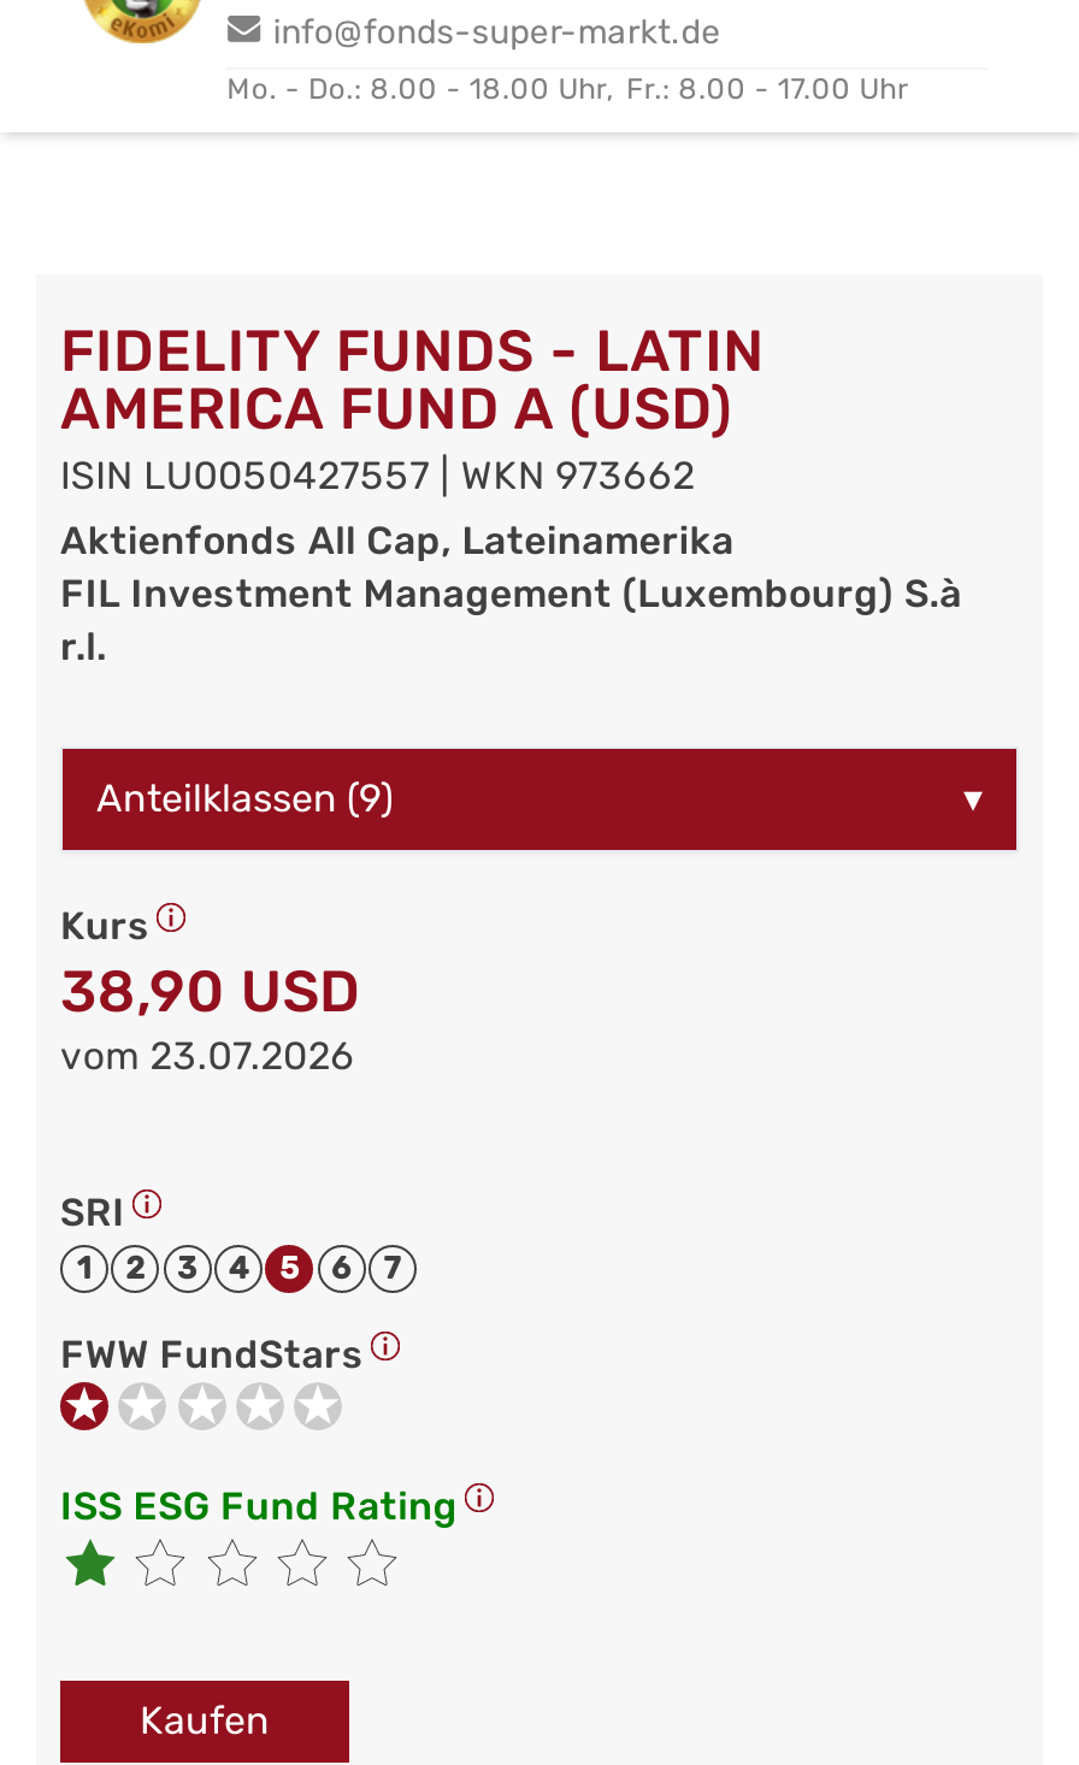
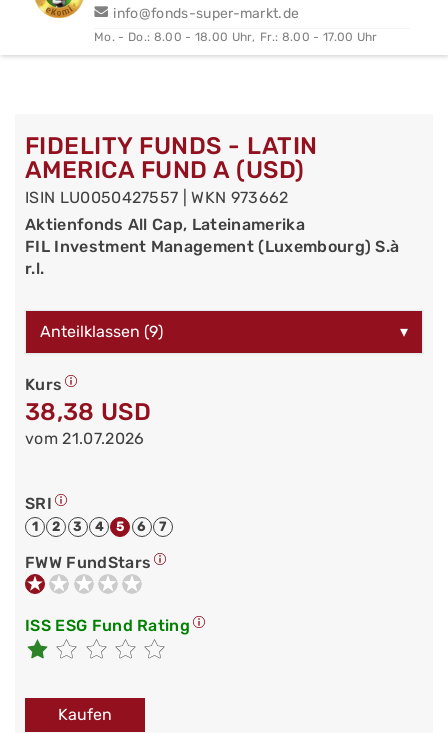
[60,958,361,1026] 38,90 USD -> [25,398,151,426] 38,38 USD
[60,1033,355,1079] vom 23.07.2026 -> [25,429,144,448] vom 21.07.2026

